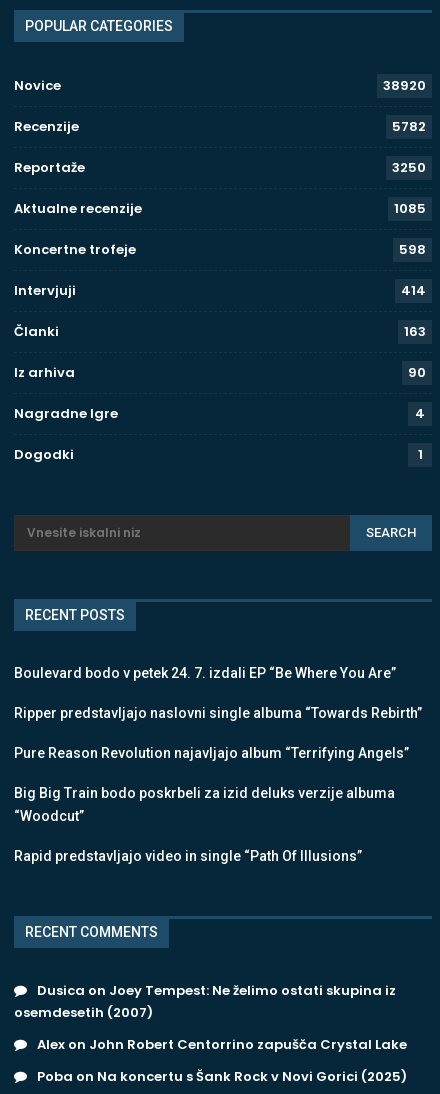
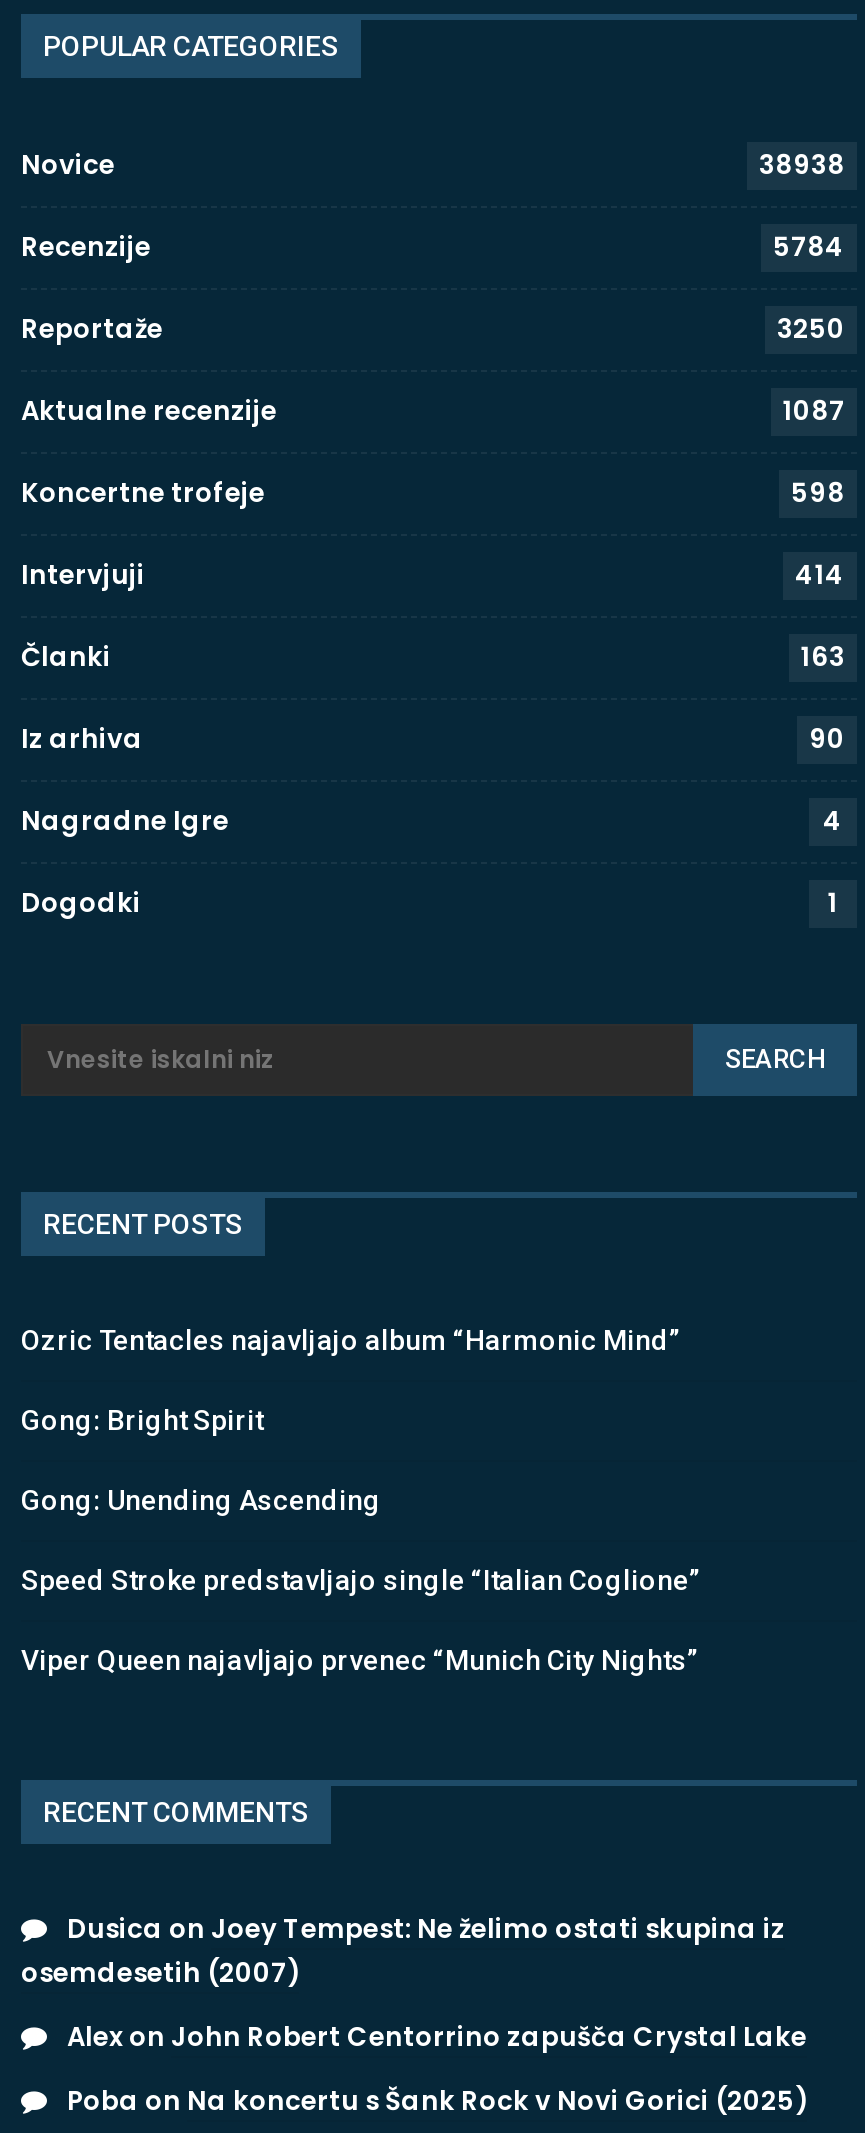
[383,75,426,94] 38920 -> [759,145,845,183] 38938
[392,116,426,135] 5782 -> [773,227,845,265] 5784
[394,198,426,217] 1085 -> [783,391,845,429] 1087
[14,665,396,681] Boulevard bodo v petek 24. 7. izdali EP “Be Where You Are” -> [21,1324,679,1356] Ozric Tentacles najavljajo album “Harmonic Mind”
[14,705,422,721] Ripper predstavljajo naslovni single albuma “Towards Rebirth” -> [21,1404,263,1436] Gong: Bright Spirit
[14,745,409,761] Pure Reason Revolution najavljajo album “Terrifying Angels” -> [21,1484,381,1516] Gong: Unending Ascending
[14,785,395,824] Big Big Train bodo poskrbeli za izid deluks verzije albuma | “Woodcut” -> [21,1564,699,1596] Speed Stroke predstavljajo single “Italian Coglione”
[14,848,362,864] Rapid predstavljajo video in single “Path Of Illusions” -> [21,1644,697,1676] Viper Queen najavljajo prvenec “Munich City Nights”

